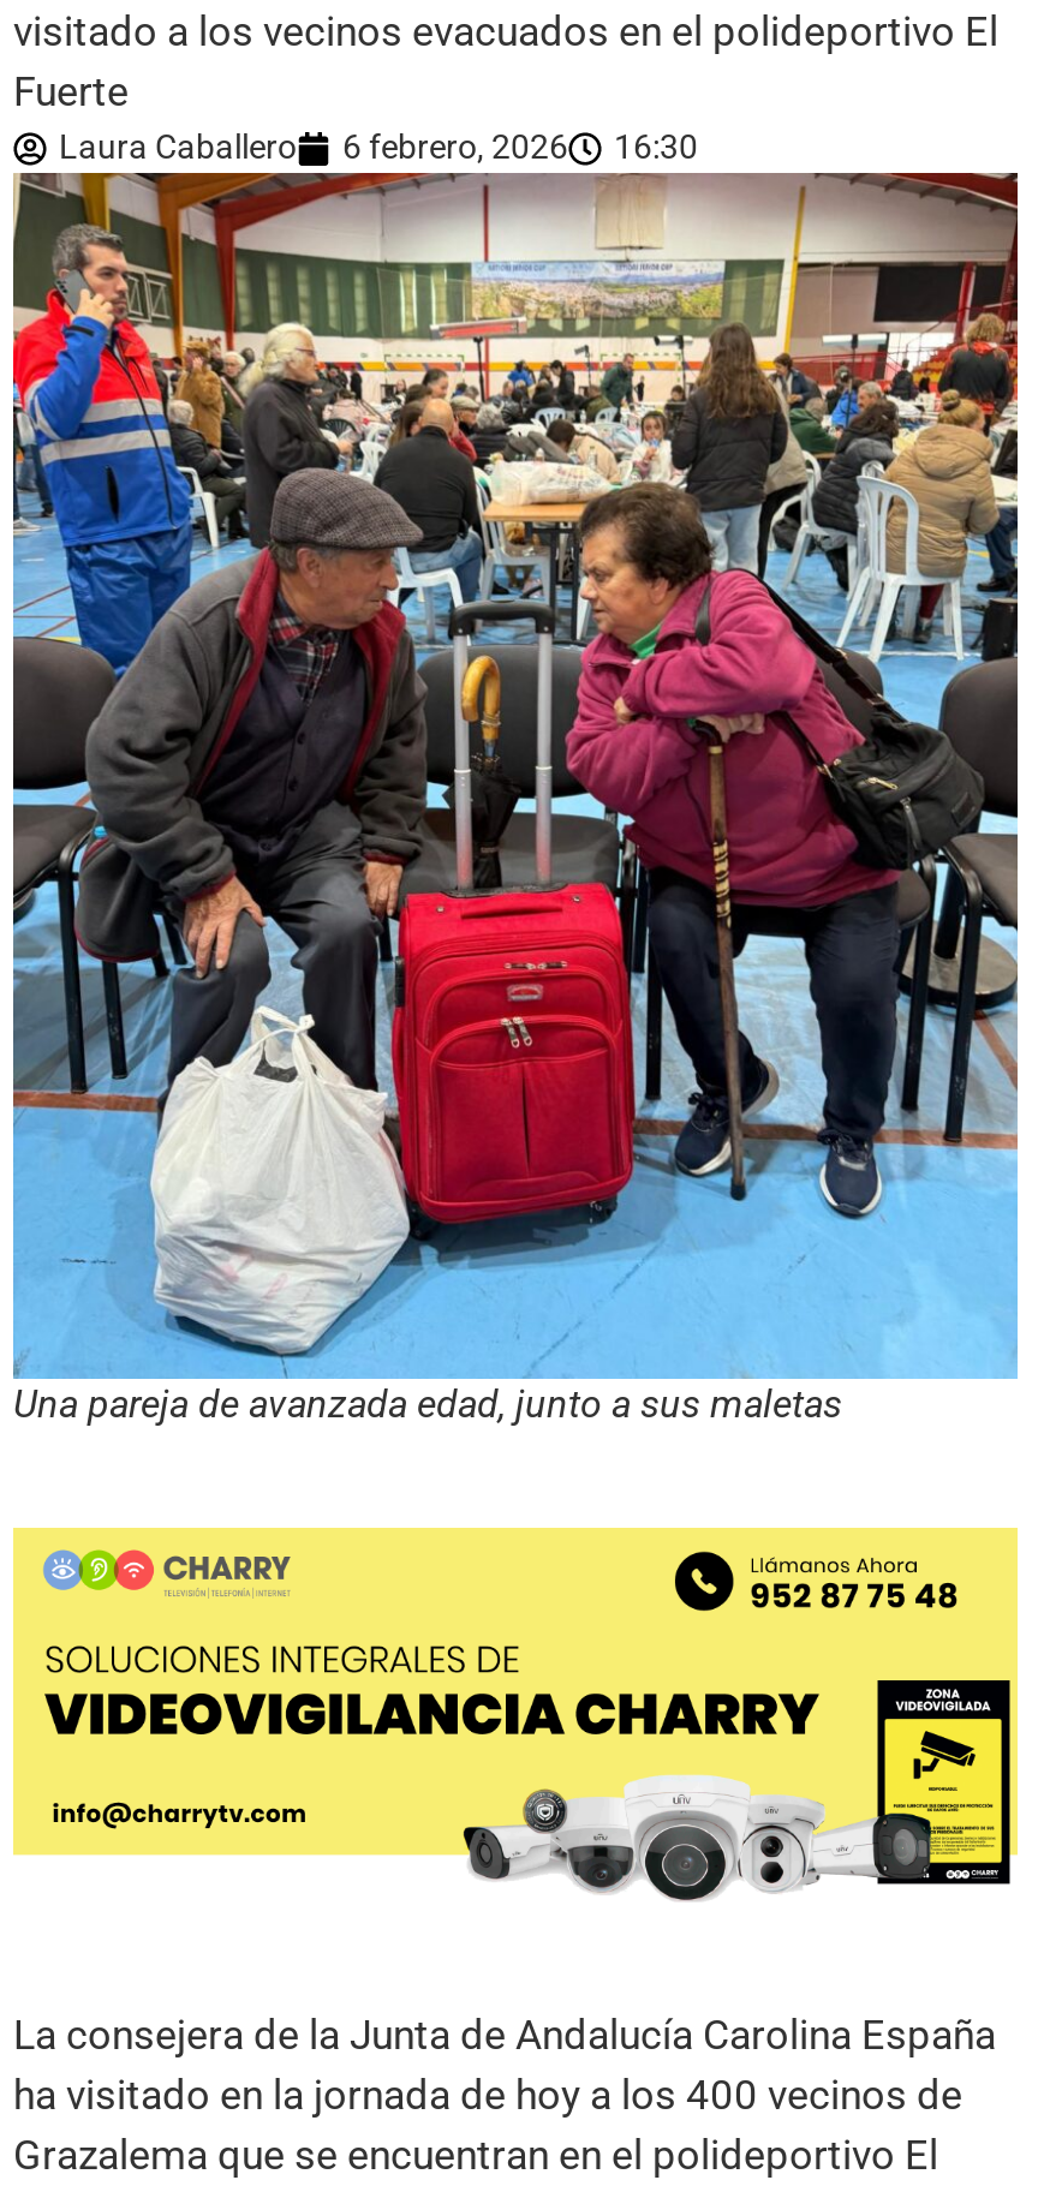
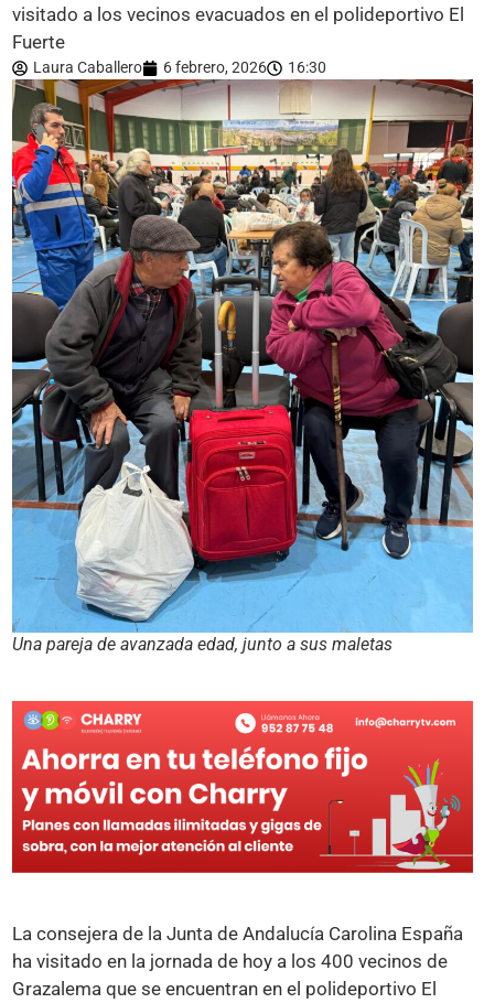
[11,1525,1020,1903] [image] -> [11,700,474,874] [image]

